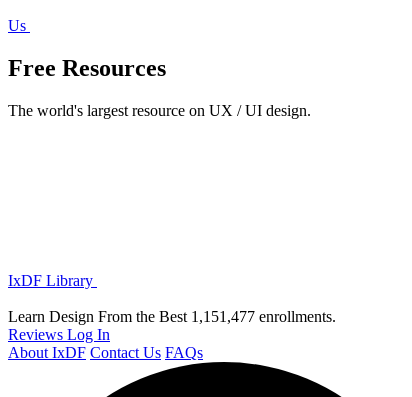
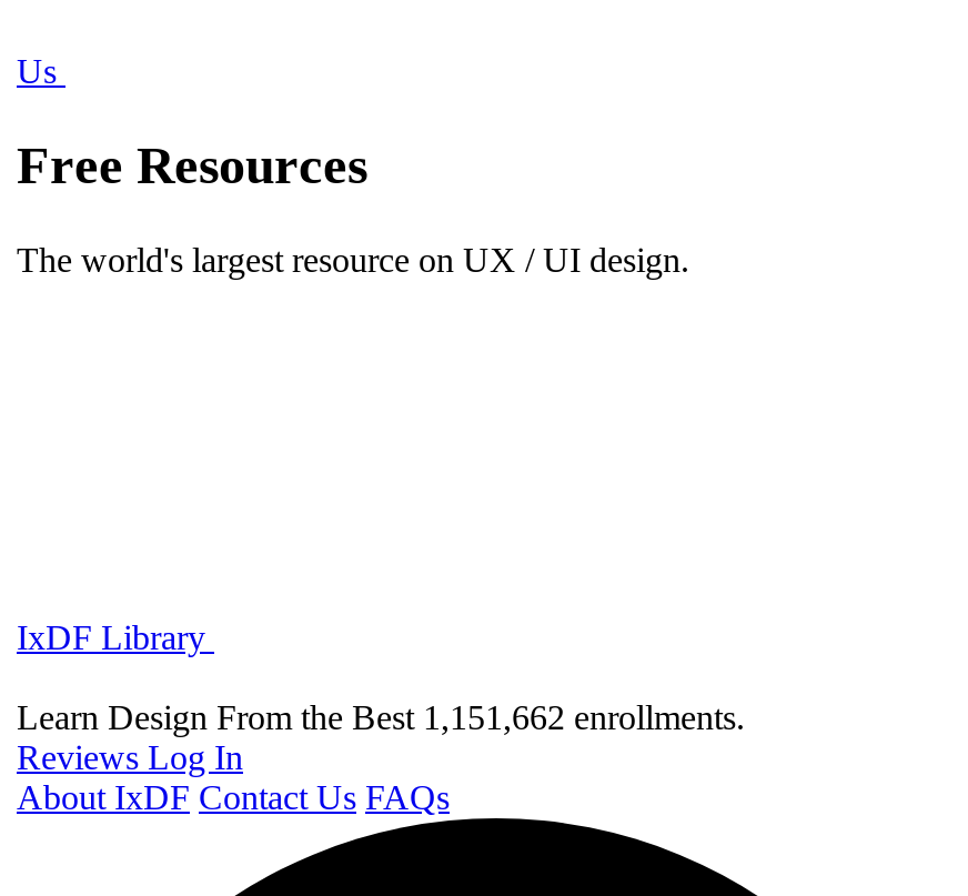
[8,308,336,325] Learn Design From the Best 1,151,477 enrollments. -> [17,698,745,735] Learn Design From the Best 1,151,662 enrollments.

